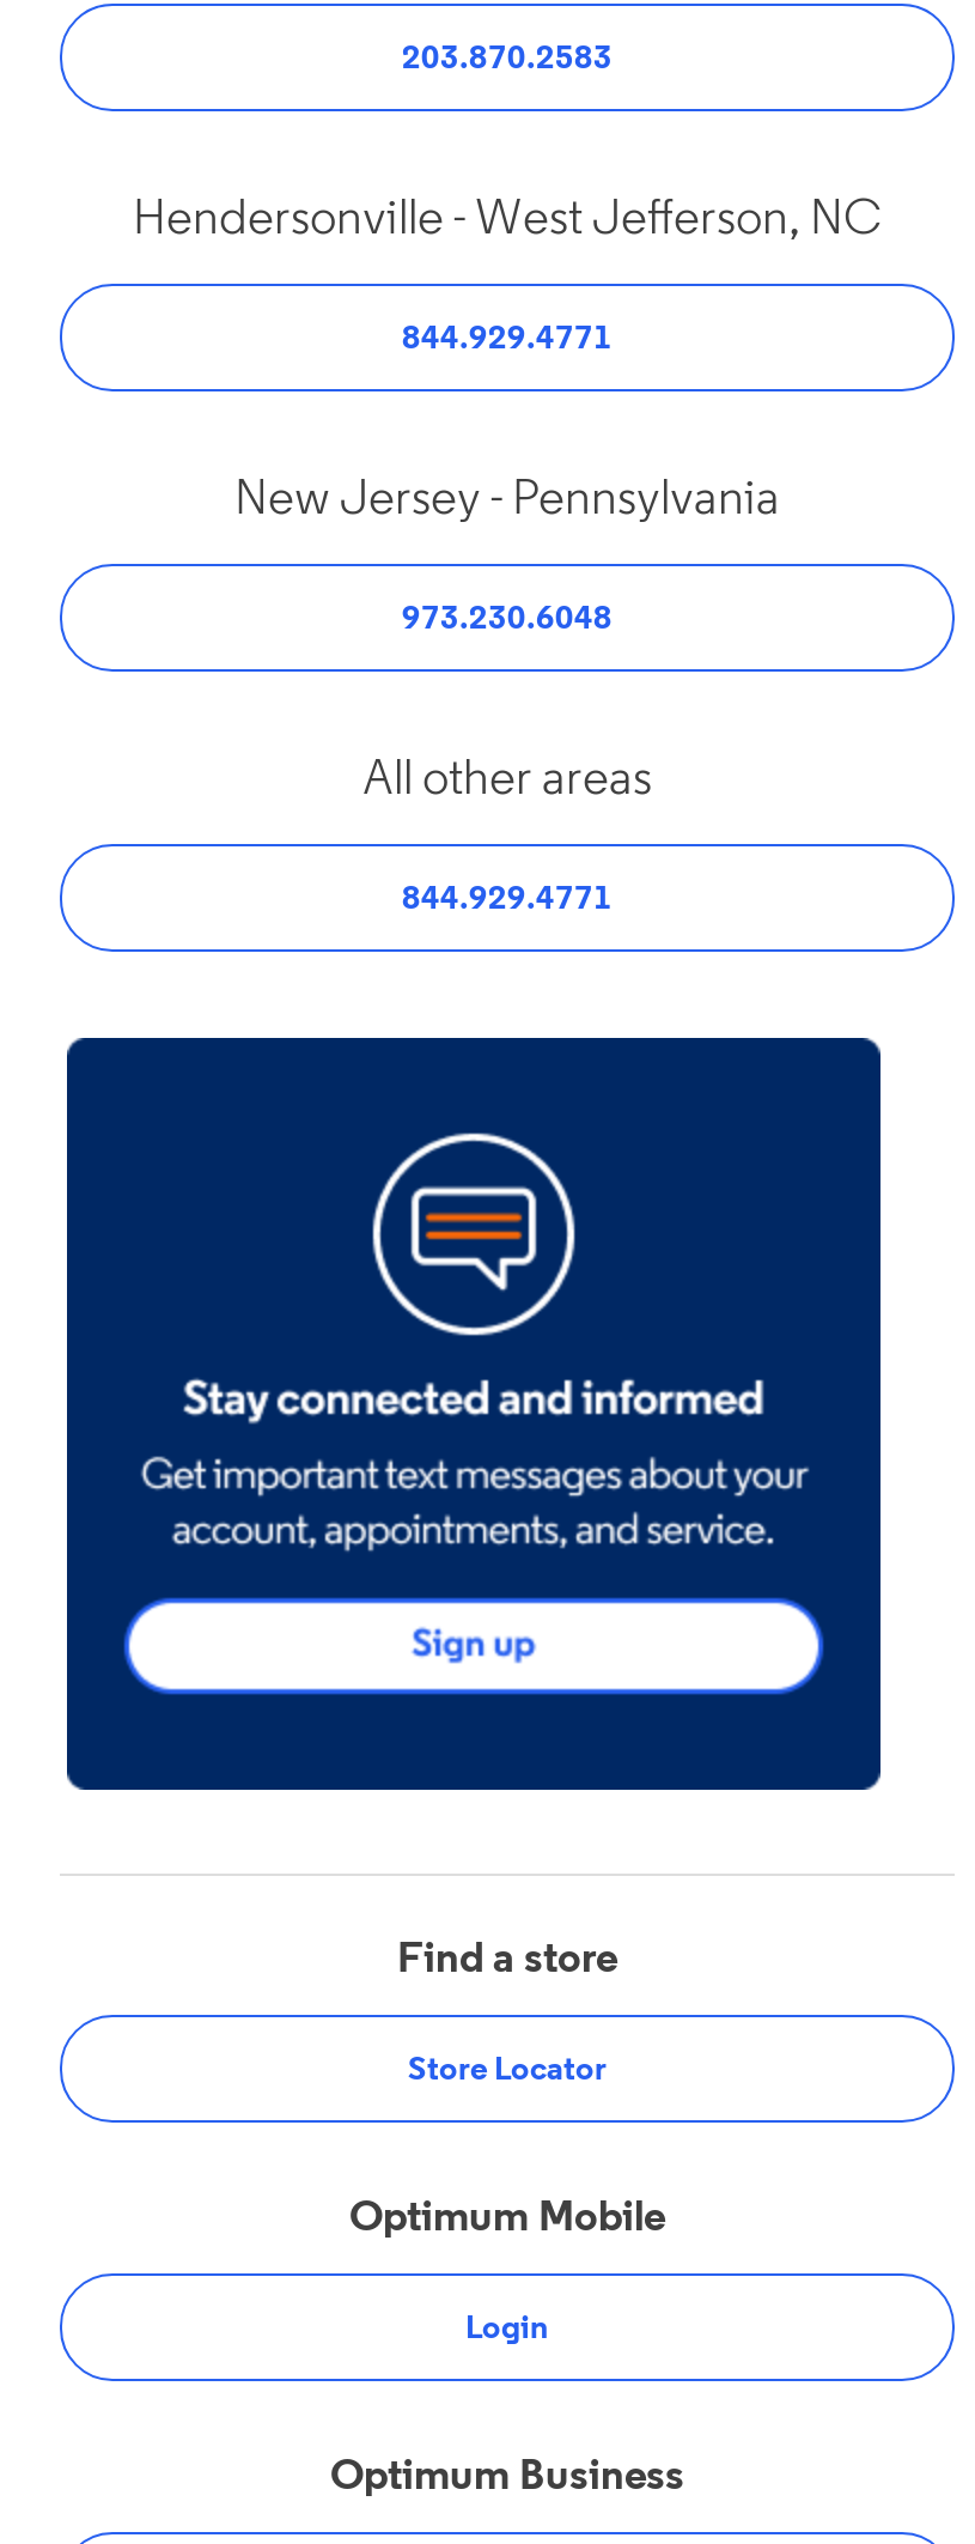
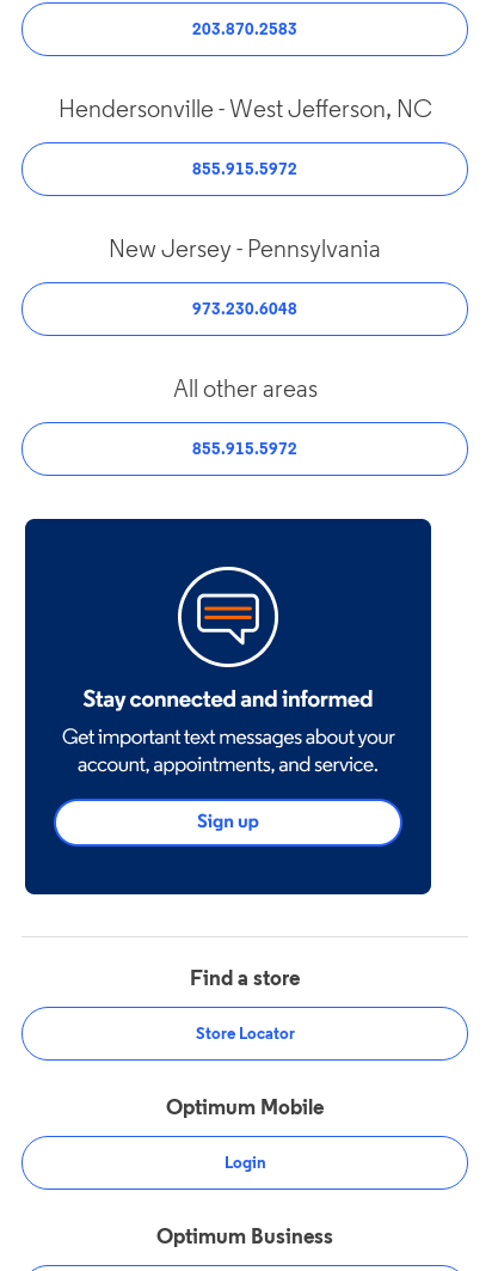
[402,315,613,358] 844.929.4771 -> [192,158,297,179] 855.915.5972
[402,875,613,918] 844.929.4771 -> [192,438,297,459] 855.915.5972

